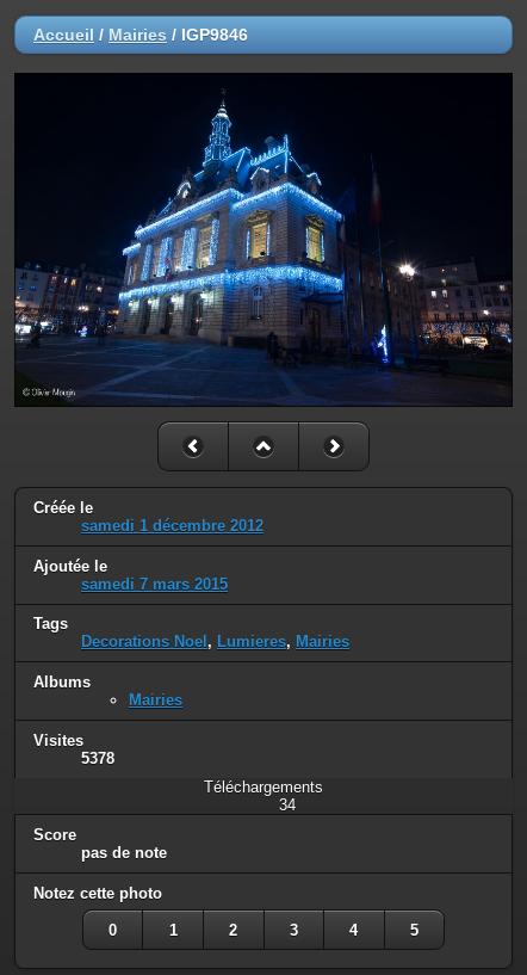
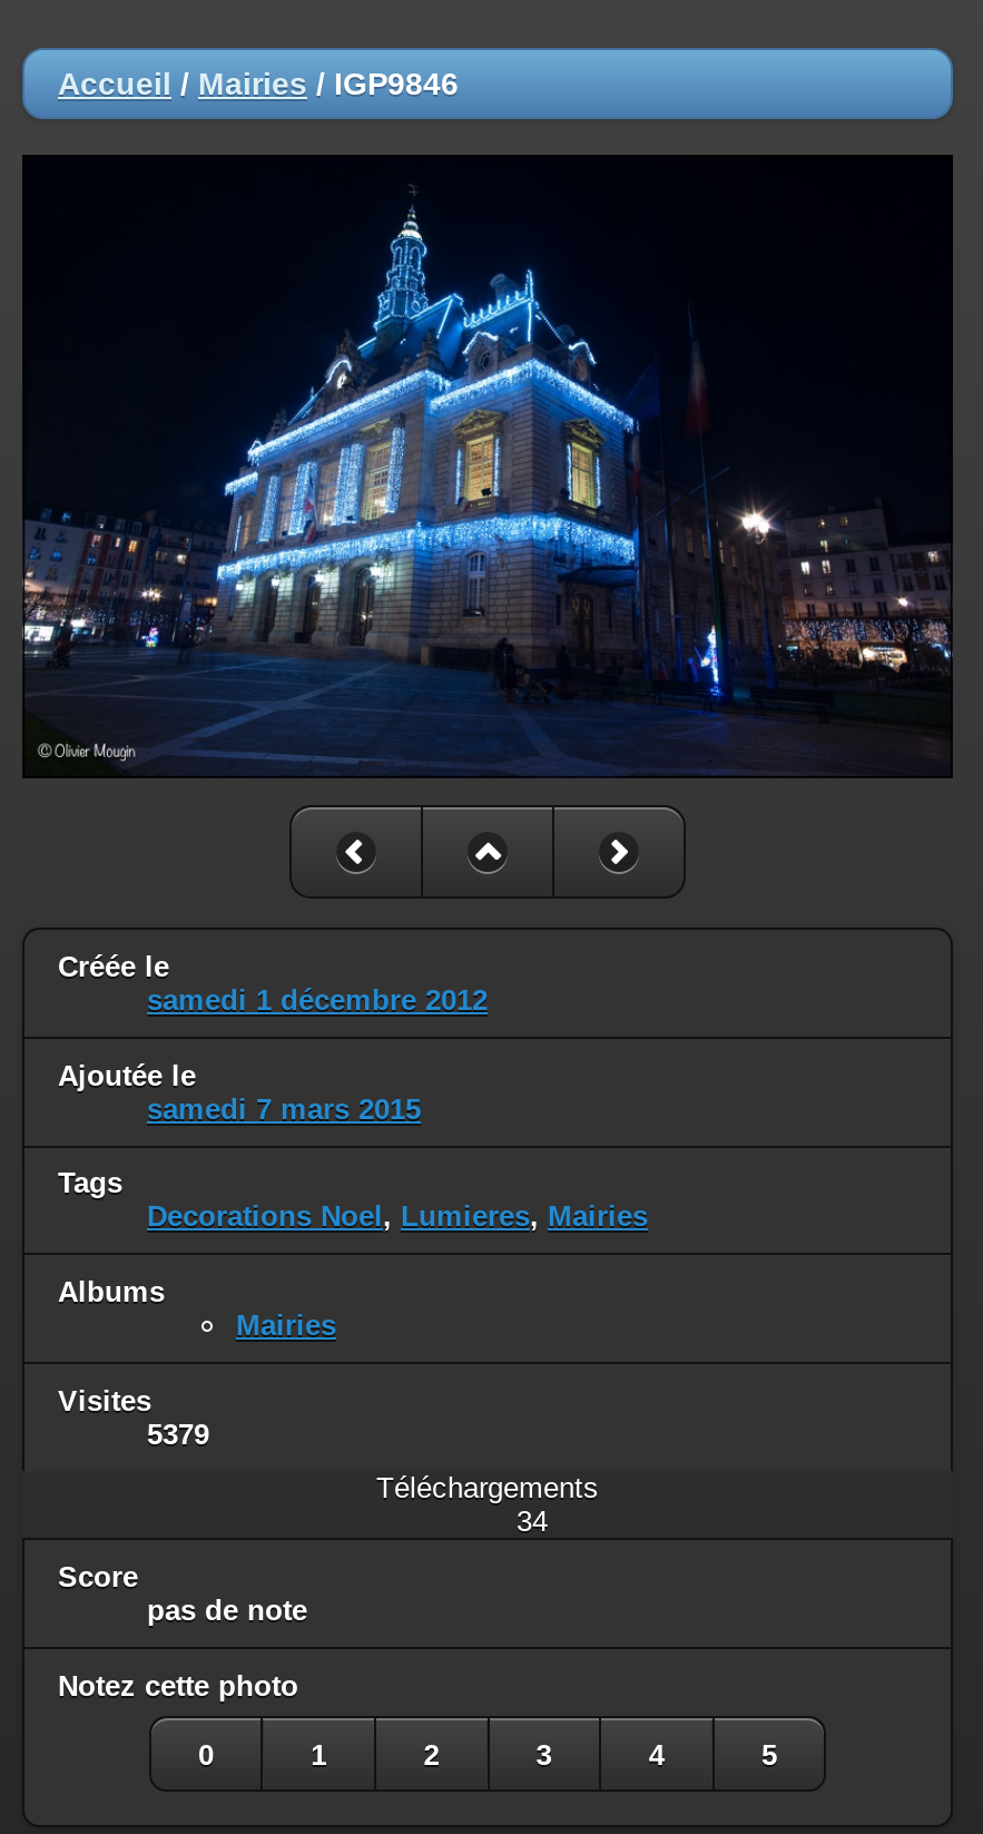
[81,750,114,768] 5378 -> [147,1418,209,1452] 5379

